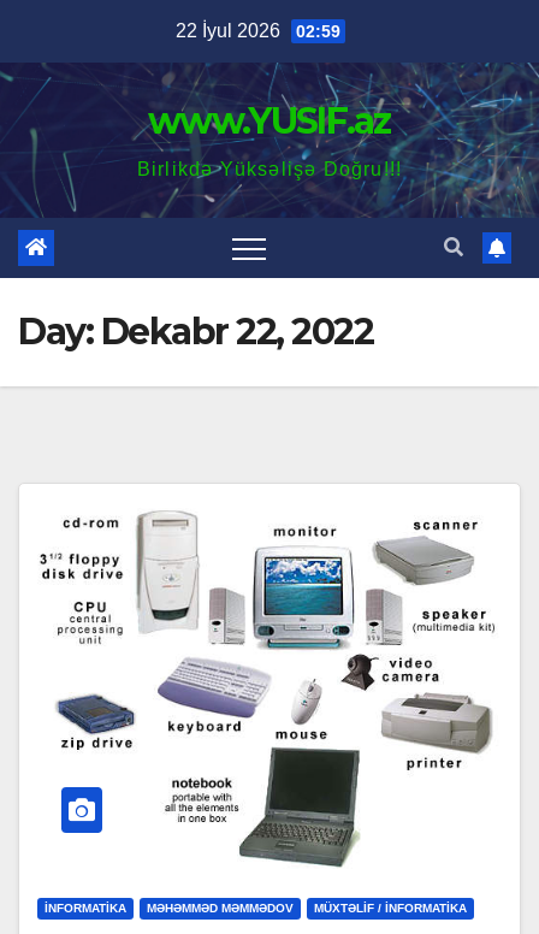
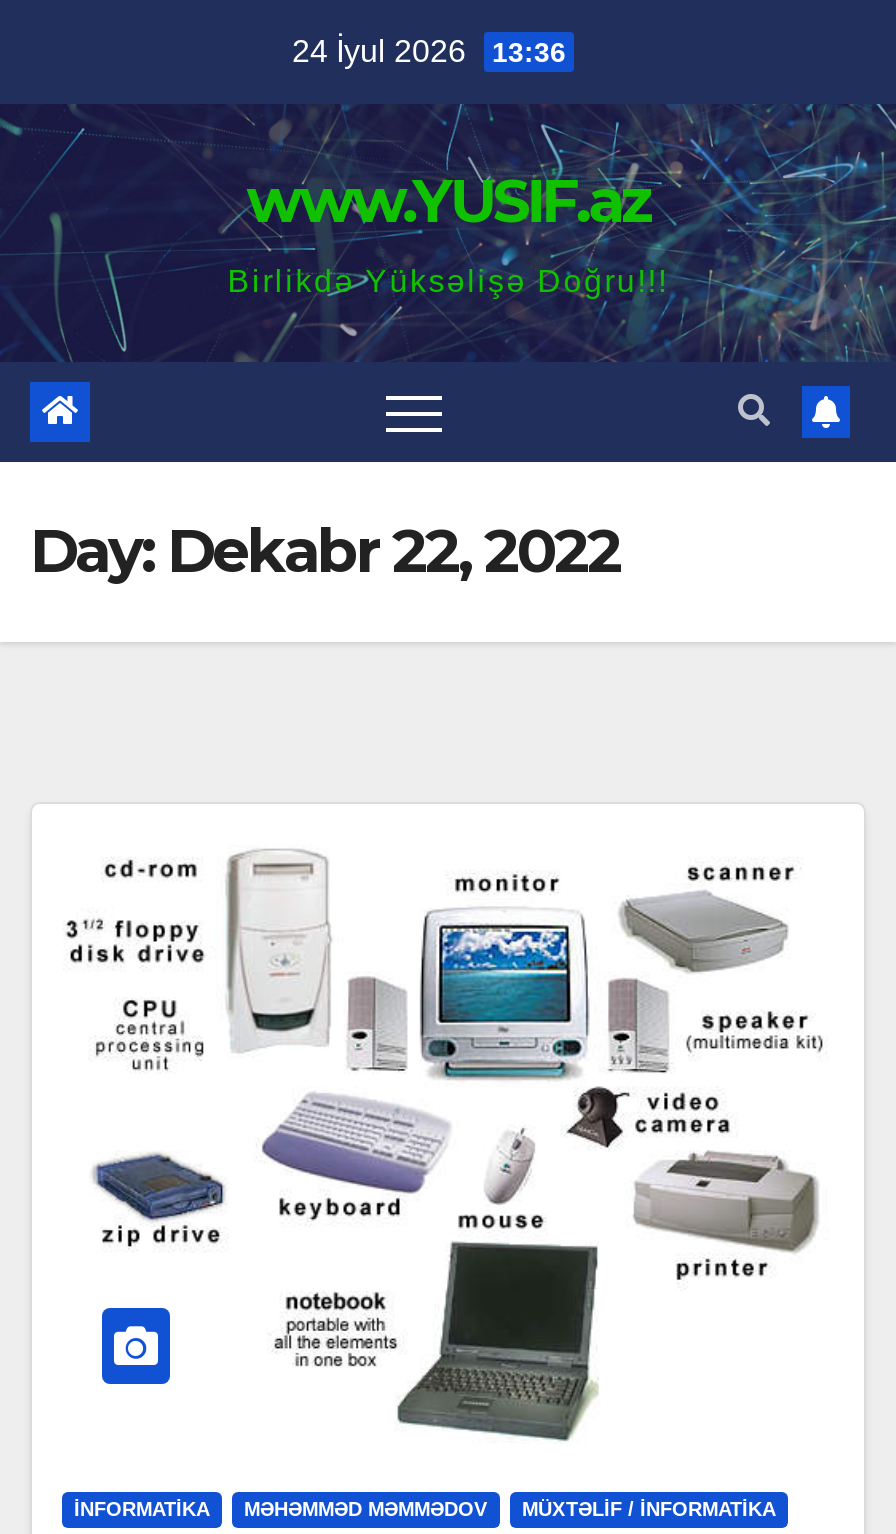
[176,20,340,41] 22 İyul 2026 02:59 -> [292,34,566,68] 24 İyul 2026 13:36

